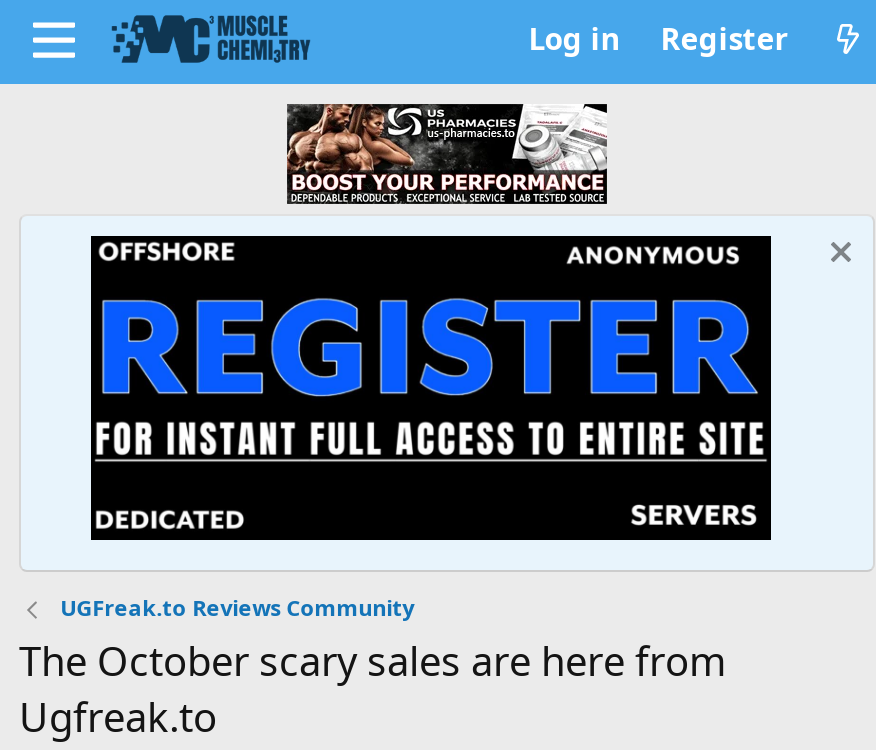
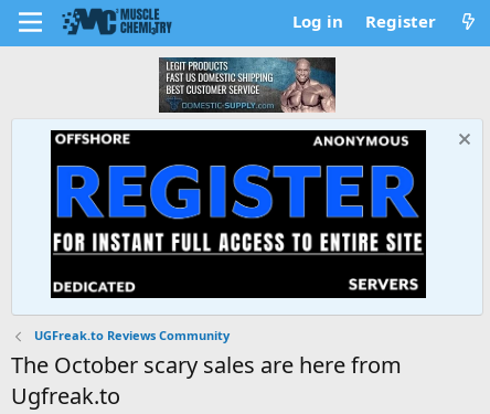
[287,102,609,206] [image] -> [159,56,337,113] [image]

